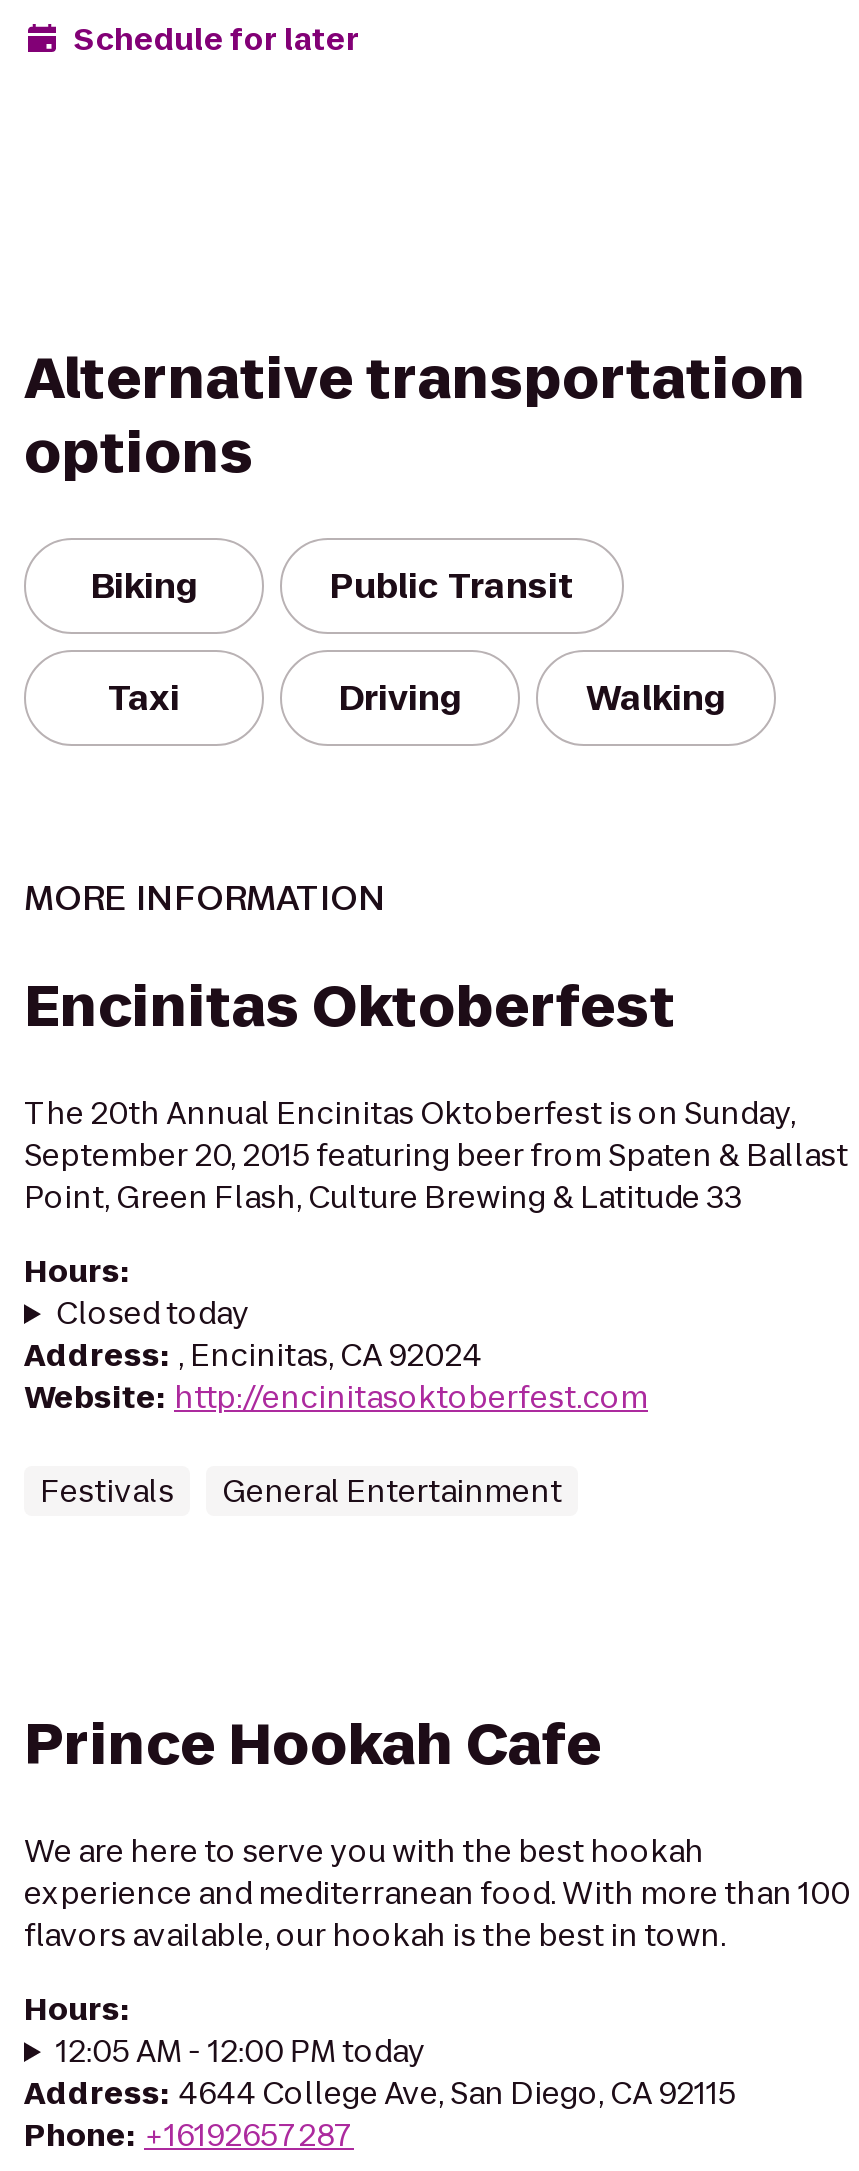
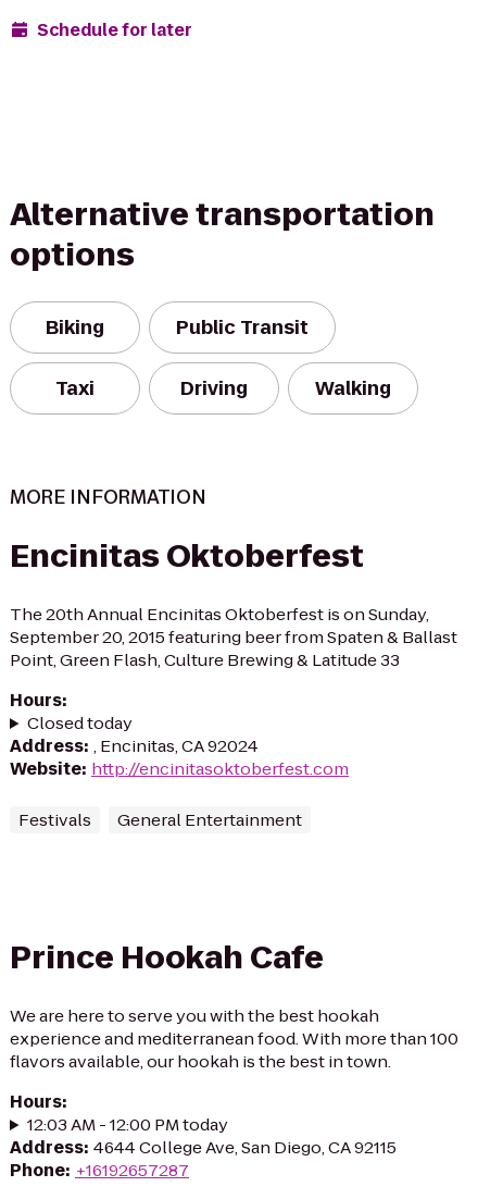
[56,2030,426,2072] 12:05 AM - 12:00 PM today -> [27,1113,228,1136] 12:03 AM - 12:00 PM today

